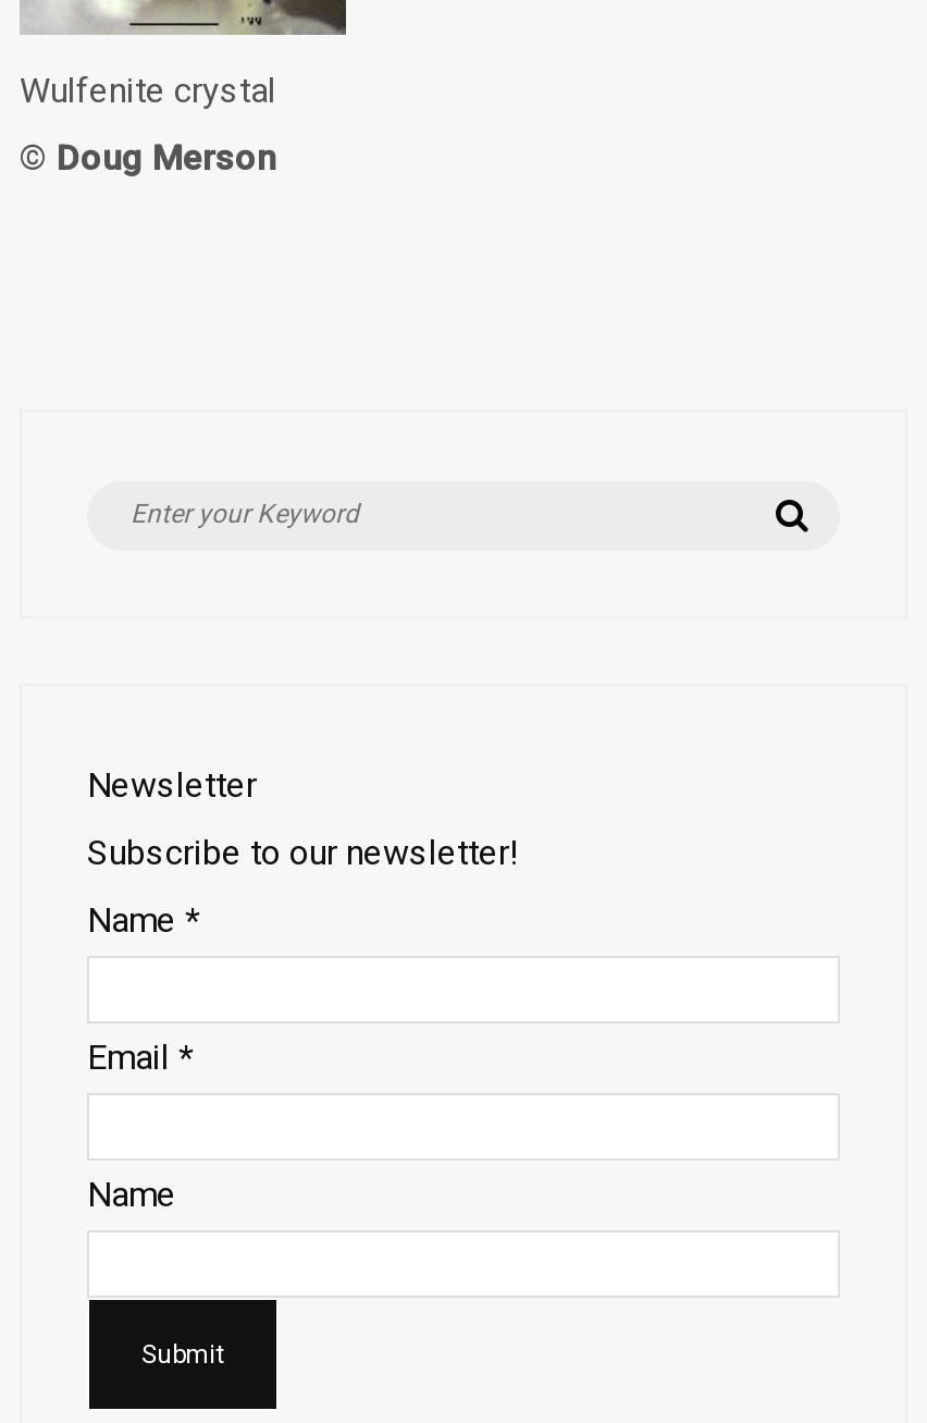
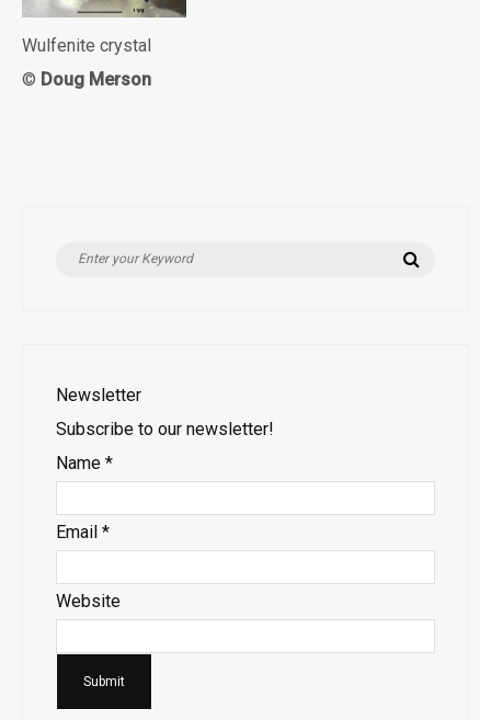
[87,1174,176,1215] Name -> [56,591,121,612] Website

